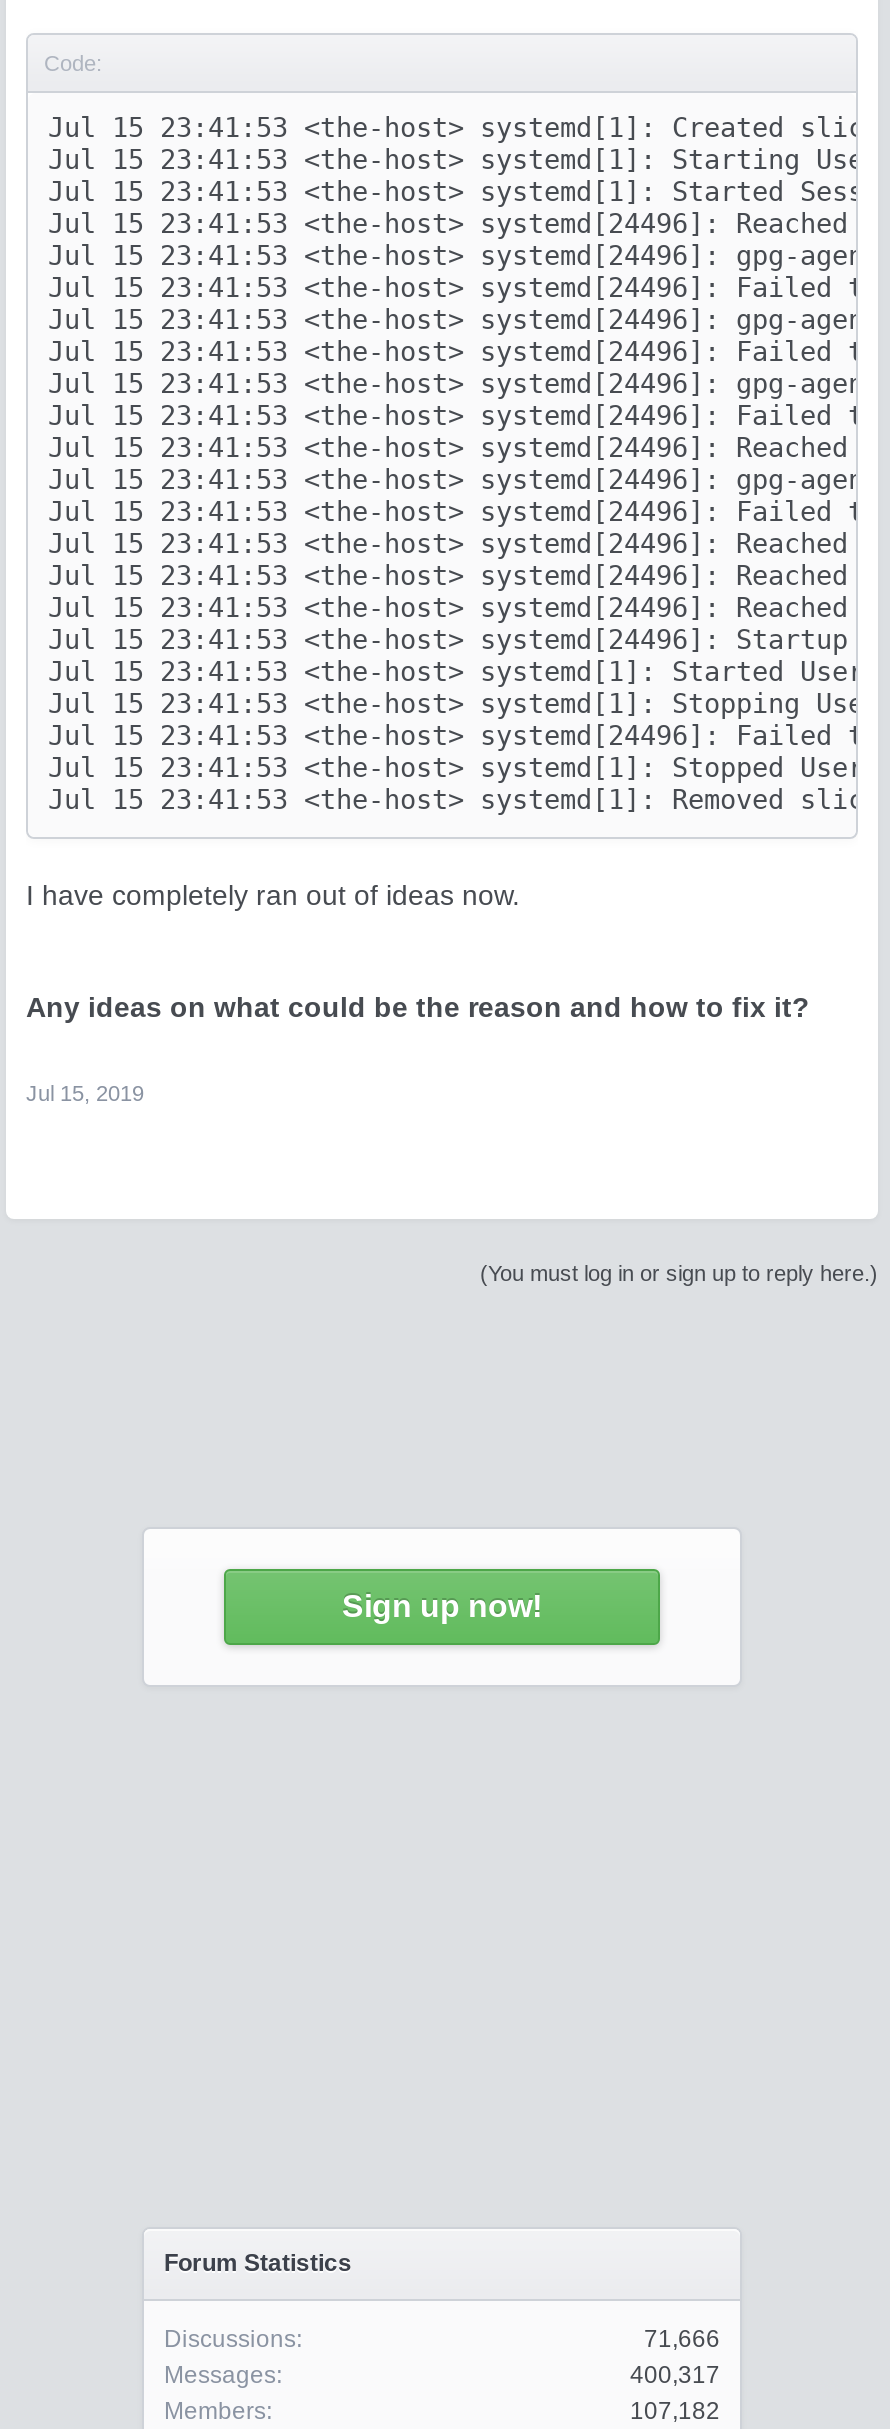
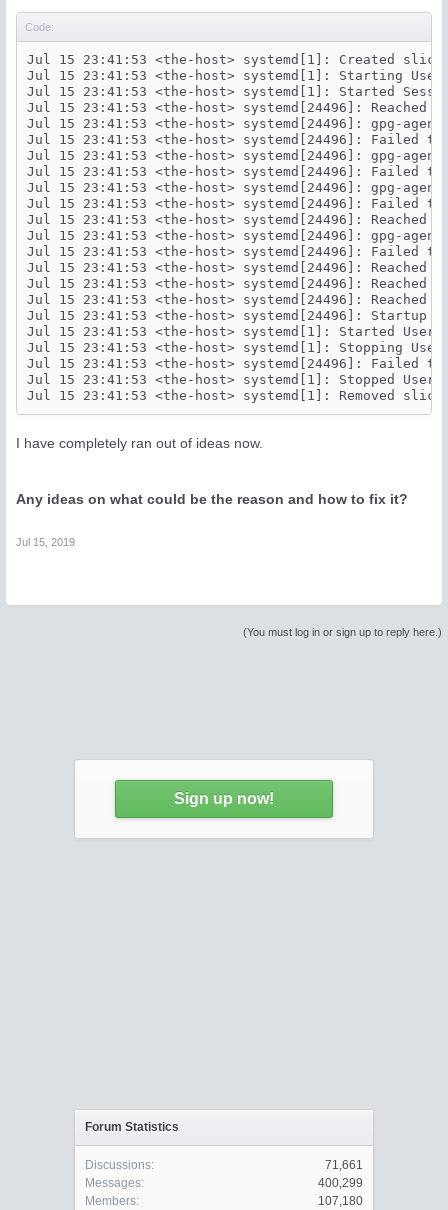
[644,2325,720,2353] 71,666 -> [325,1158,363,1172] 71,661
[630,2361,720,2389] 400,317 -> [318,1176,363,1190] 400,299
[630,2397,720,2425] 107,182 -> [318,1194,363,1208] 107,180

